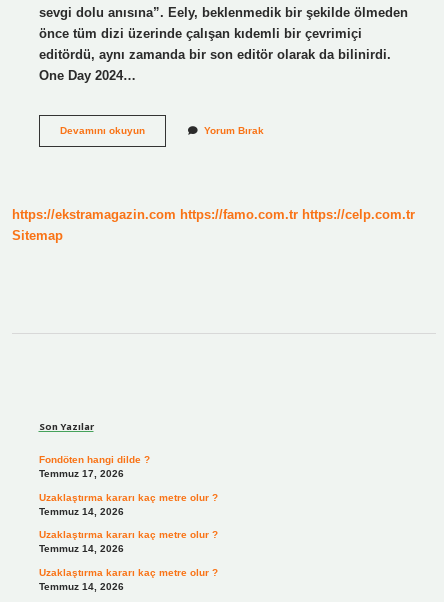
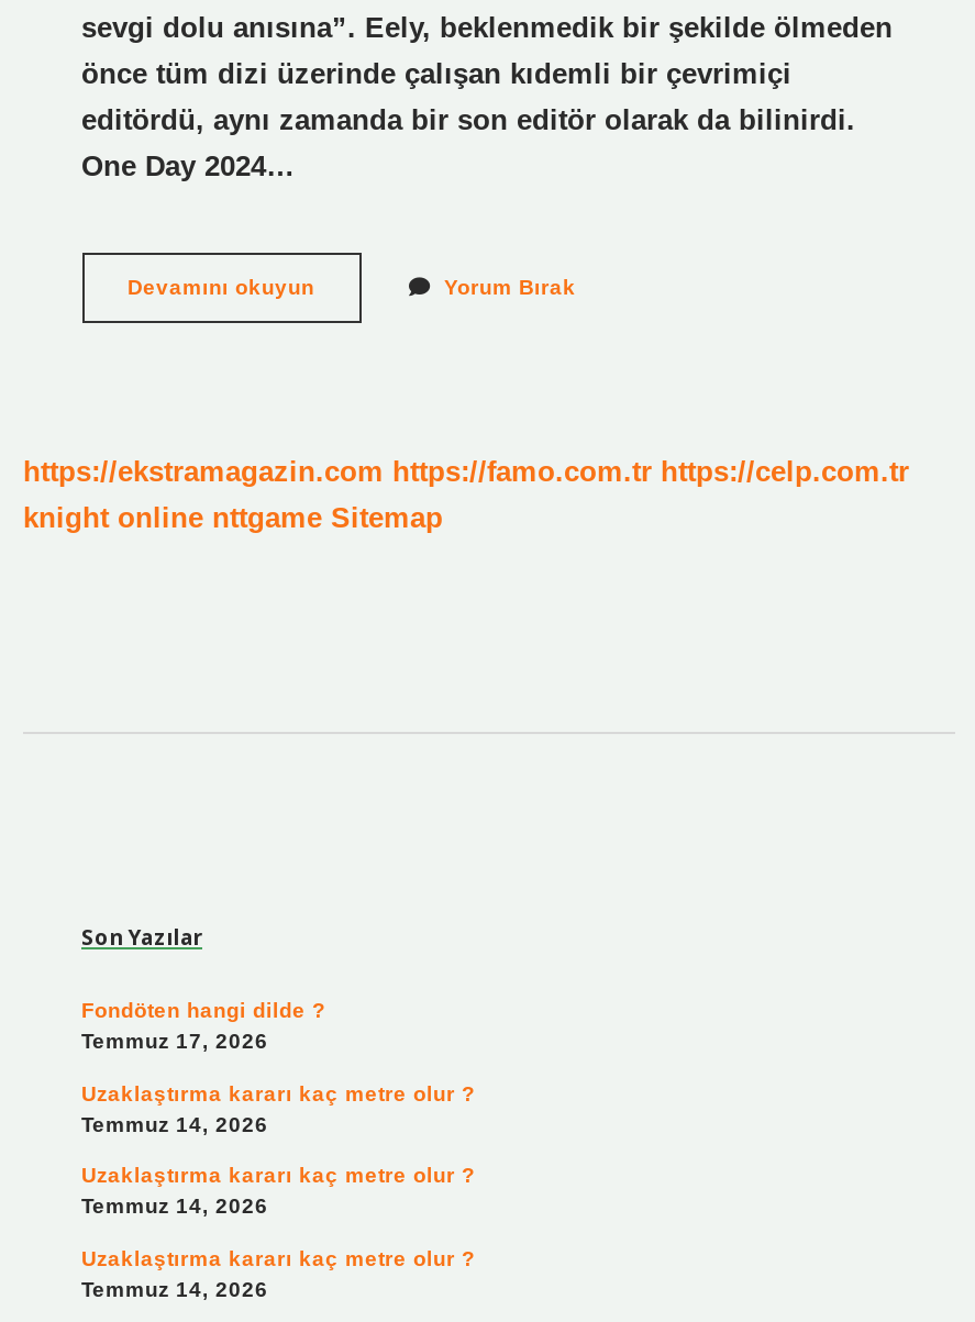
[12,228,63,243] Sitemap -> [23,502,443,535] knight online nttgame Sitemap

